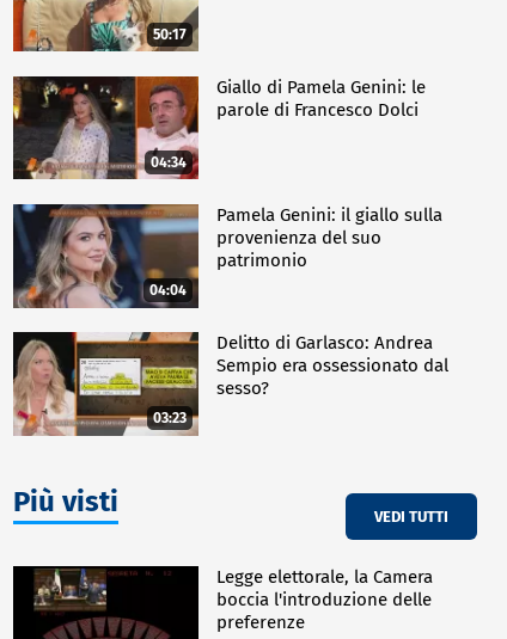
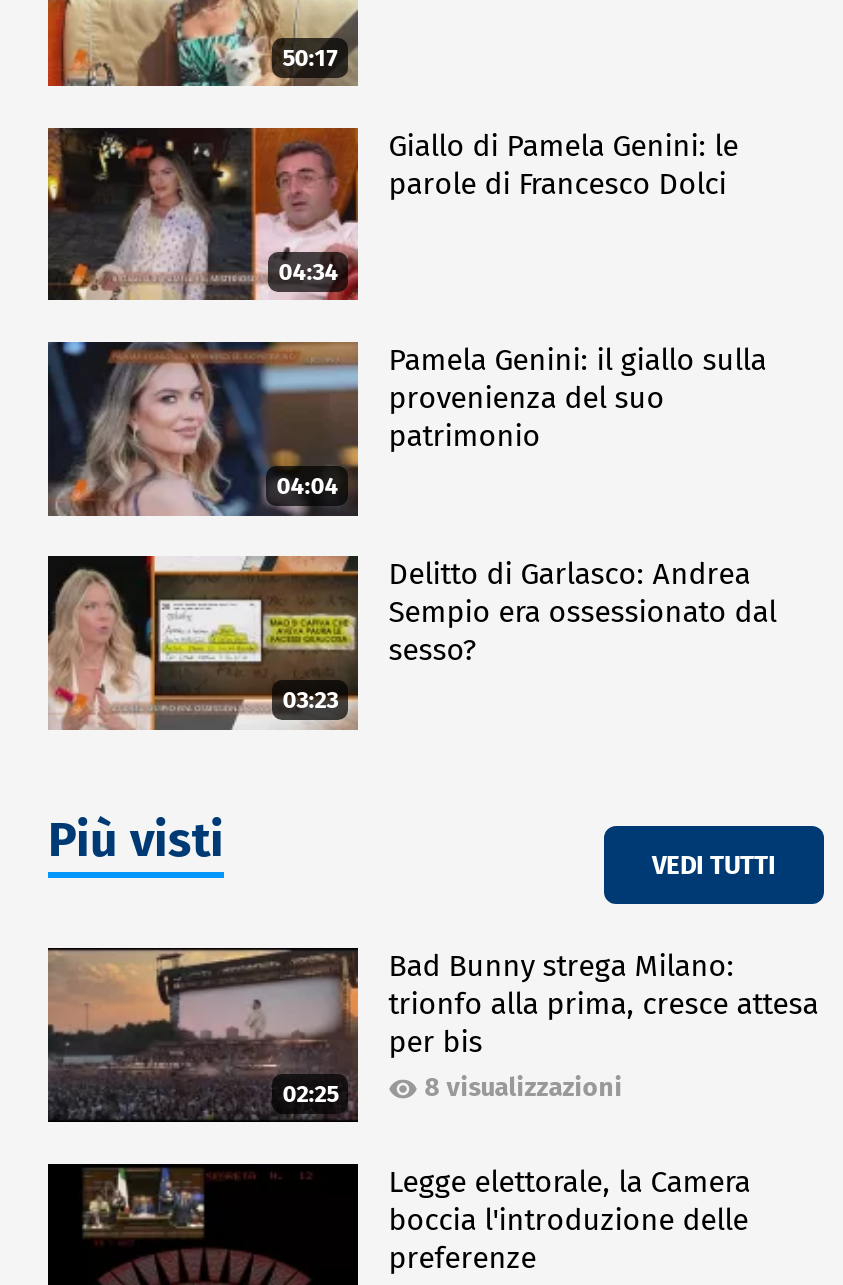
none -> [46,946,360,1124] [image] | 02:25
none -> [388,949,818,1103] Bad Bunny strega Milano: | trionfo alla prima, cresce attesa | per bis | 8 visualizzazioni

